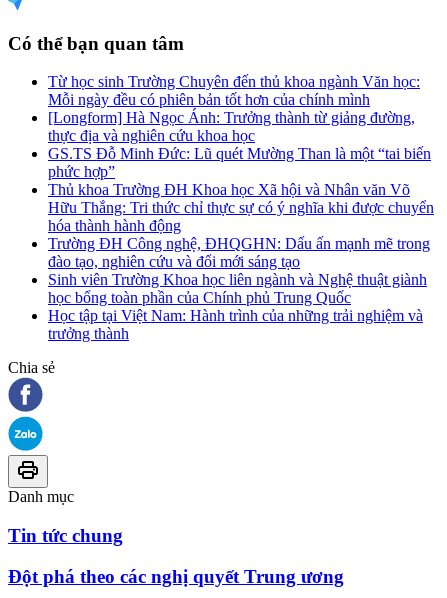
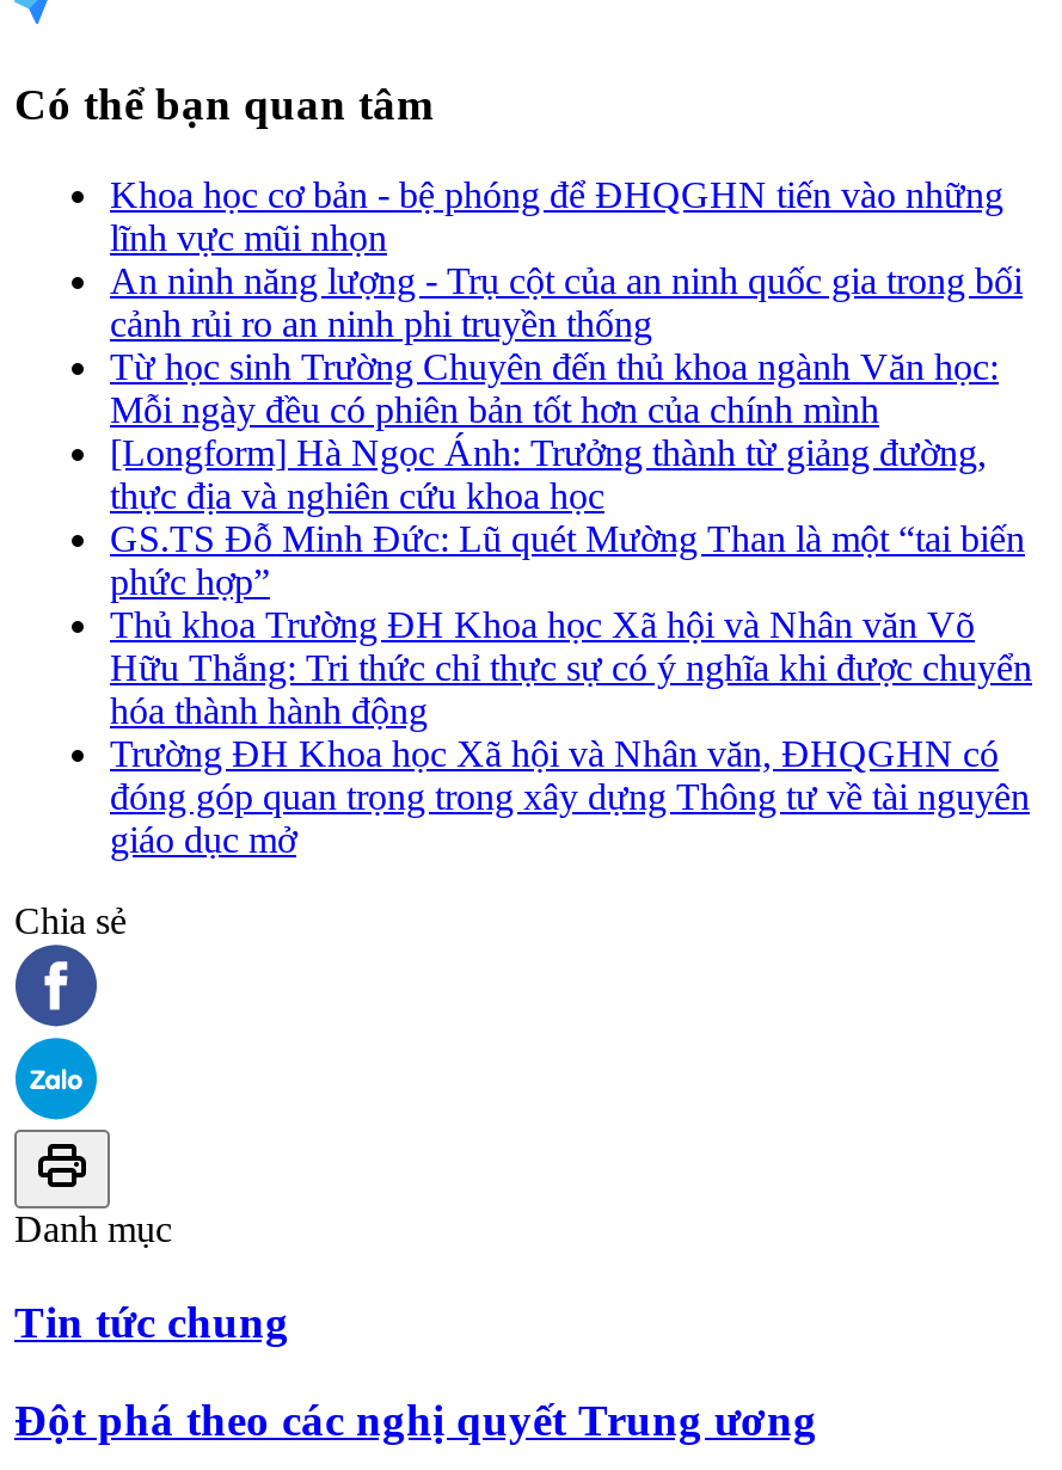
none -> [110,175,1023,344] Khoa học cơ bản - bệ phóng để ĐHQGHN tiến vào những | lĩnh vực mũi nhọn | An ninh năng lượng - Trụ cột của an ninh quốc gia trong bối | cảnh rủi ro an ninh phi truyền thống
moved [48,73,434,234] -> [110,347,1032,731]: Từ học sinh Trường Chuyên đến thủ khoa ngành Văn học: | Mỗi ngày đều có phiên bản tốt hơn của chính mình | [Longform] Hà Ngọc Ánh: Trưởng thành từ giảng đường, | ... | Hữu Thắng: Tri thức chỉ thực sự có ý nghĩa khi được chuyển | hóa thành hành động
[48,235,430,342] Trường ĐH Công nghệ, ĐHQGHN: Dấu ấn mạnh mẽ trong | đào tạo, nghiên cứu và đổi mới sáng tạo | Sinh viên Trường Khoa học liên ngành và Nghệ thuật giành | học bổng toàn phần của Chính phủ Trung Quốc | Học tập tại Việt Nam: Hành trình của những trải nghiệm và | trưởng thành -> [110,734,1030,860] Trường ĐH Khoa học Xã hội và Nhân văn, ĐHQGHN có | đóng góp quan trọng trong xây dựng Thông tư về tài nguyên | giáo dục mở

